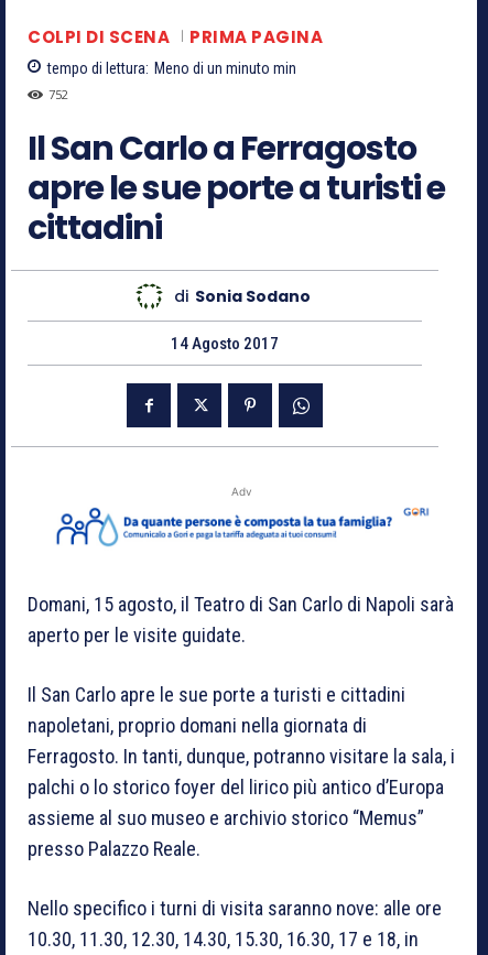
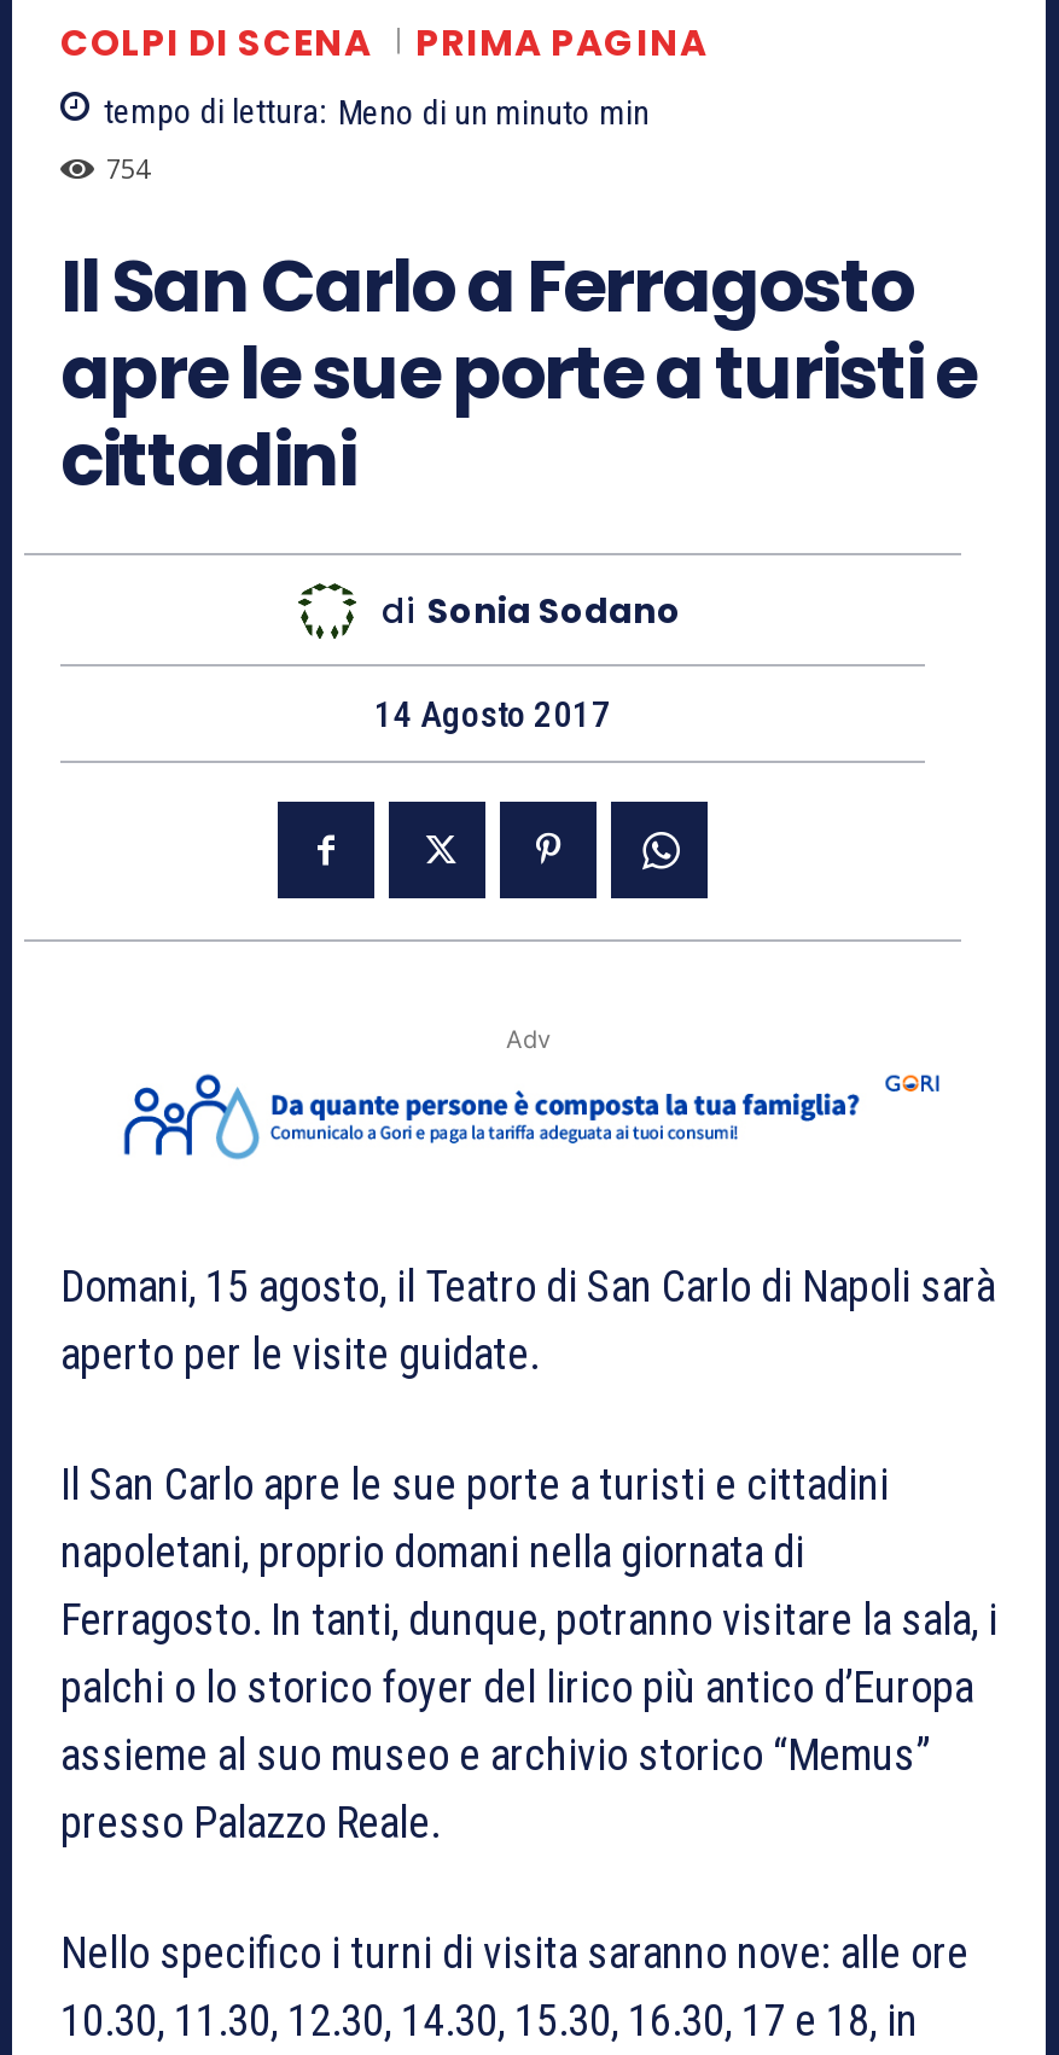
[48,86,68,103] 752 -> [106,150,150,187] 754

